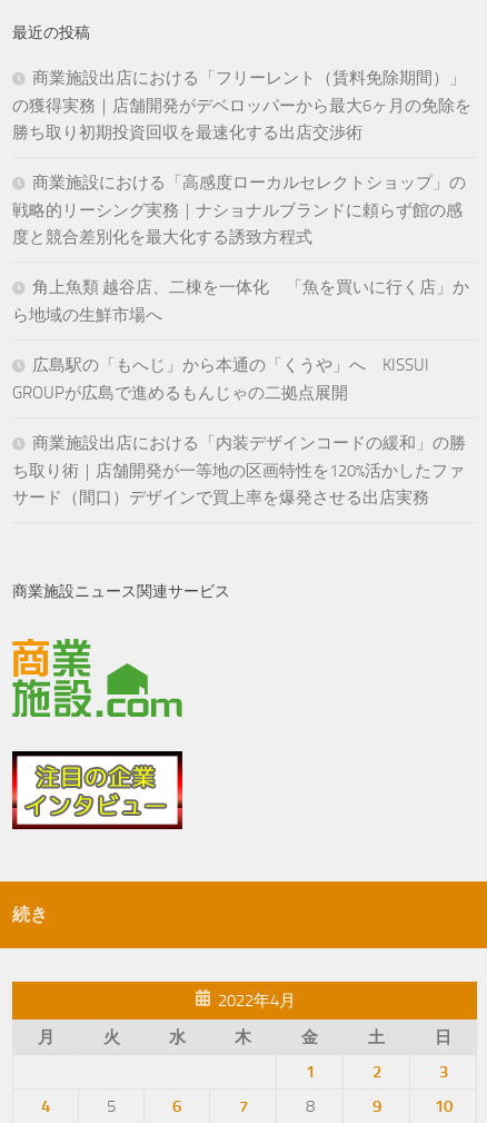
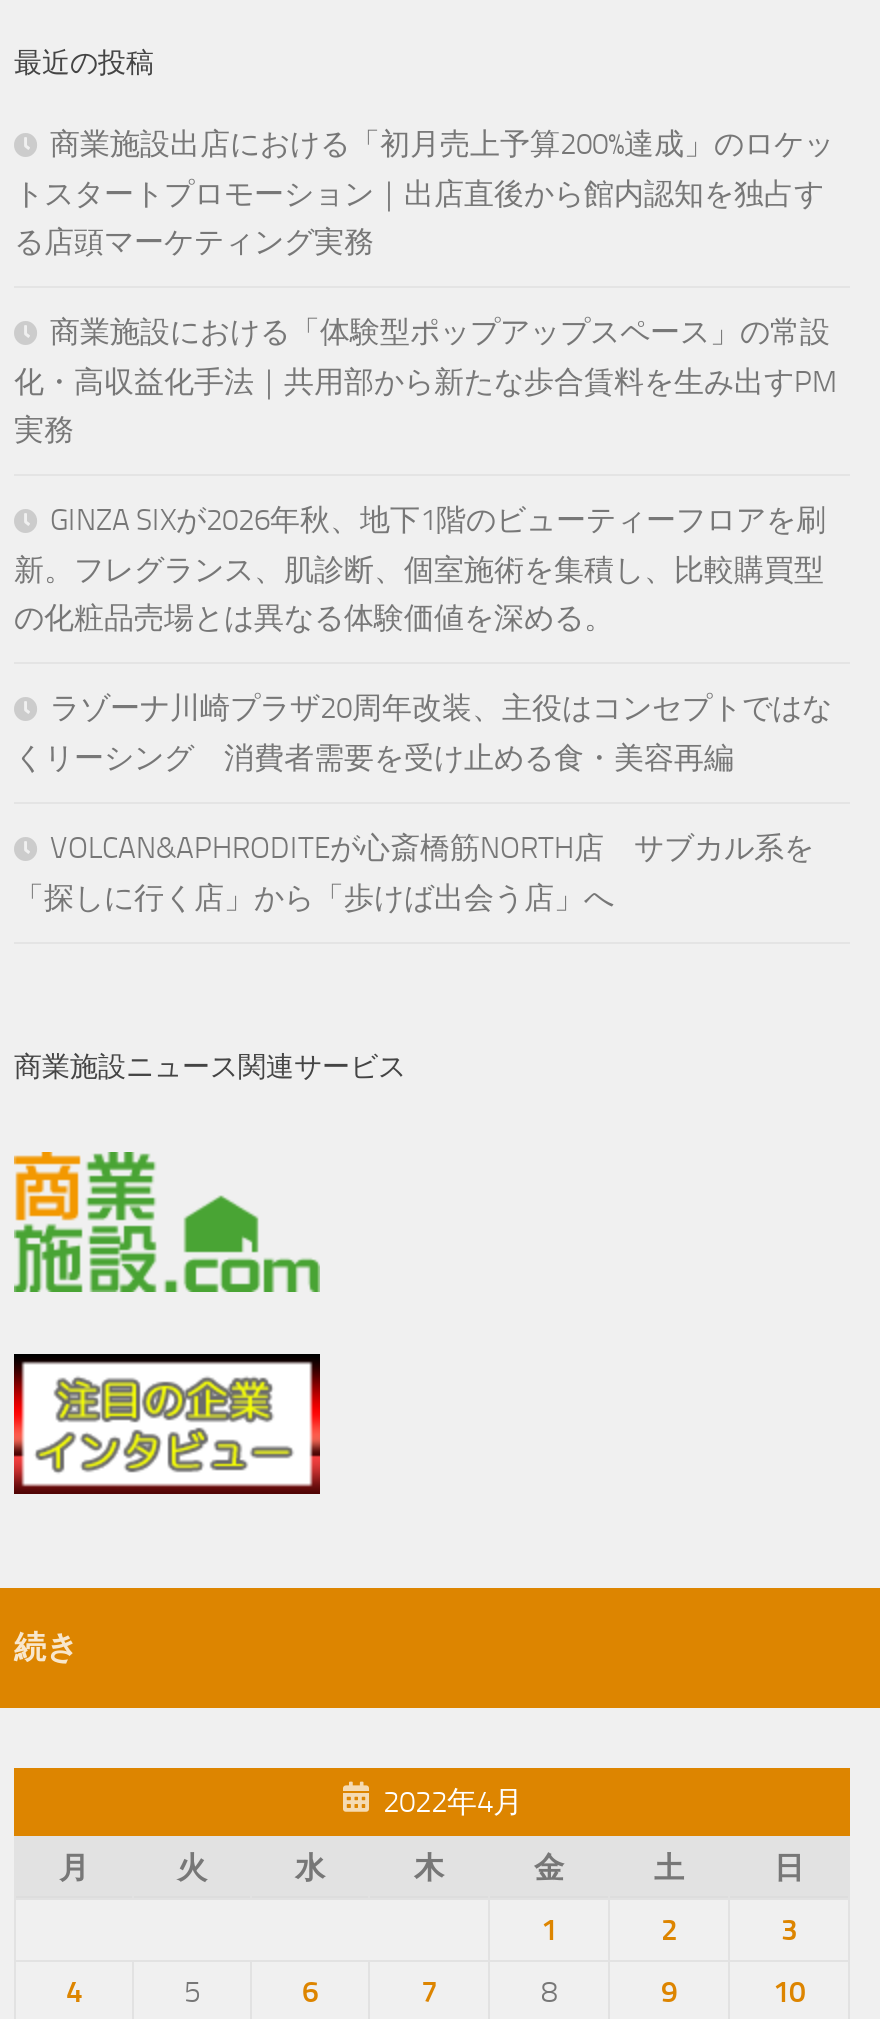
[12,67,471,142] 商業施設出店における「フリーレント（賃料免除期間）」 | の獲得実務｜店舗開発がデベロッパーから最大6ヶ月の免除を | 勝ち取り初期投資回収を最速化する出店交渉術 -> [14,125,834,259] 商業施設出店における「初月売上予算200%達成」のロケッ | トスタートプロモーション｜出店直後から館内認知を独占す | る店頭マーケティング実務
[12,172,466,247] 商業施設における「高感度ローカルセレクトショップ」の | 戦略的リーシング実務｜ナショナルブランドに頼らず館の感 | 度と競合差別化を最大化する誘致方程式 -> [14,313,838,447] 商業施設における「体験型ポップアップスペース」の常設 | 化・高収益化手法｜共用部から新たな歩合賃料を生み出すPM | 実務
[12,277,469,325] 角上魚類 越谷店、二棟を一体化 「魚を買いに行く店」か | ら地域の生鮮市場へ -> [14,501,826,635] GINZA SIXが2026年秋、地下1階のビューティーフロアを刷 | 新。フレグランス、肌診断、個室施術を集積し、比較購買型 | の化粧品売場とは異なる体験価値を深める。
[12,355,429,402] 広島駅の「もへじ」から本通の「くうや」へ KISSUI | GROUPが広島で進めるもんじゃの二拠点展開 -> [14,689,832,775] ラゾーナ川崎プラザ20周年改装、主役はコンセプトではな | くリーシング 消費者需要を受け止める食・美容再編
[12,433,466,507] 商業施設出店における「内装デザインコードの緩和」の勝 | ち取り術｜店舗開発が一等地の区画特性を120%活かしたファ | サード（間口）デザインで買上率を爆発させる出店実務 -> [14,829,814,915] VOLCAN&APHRODITEが心斎橋筋NORTH店 サブカル系を | 「探しに行く店」から「歩けば出会う店」へ

